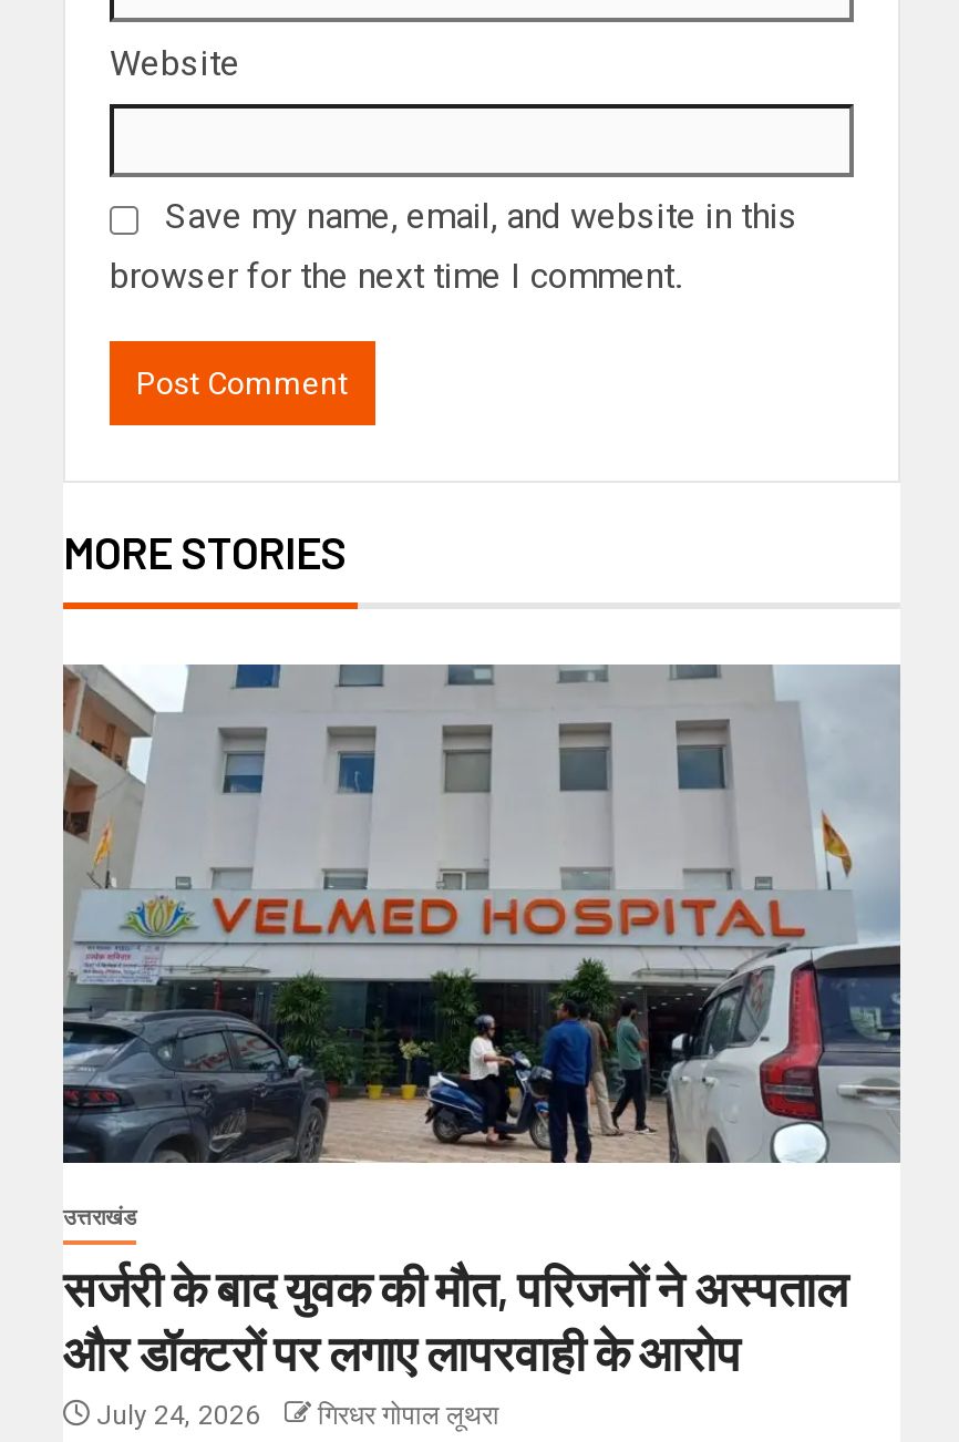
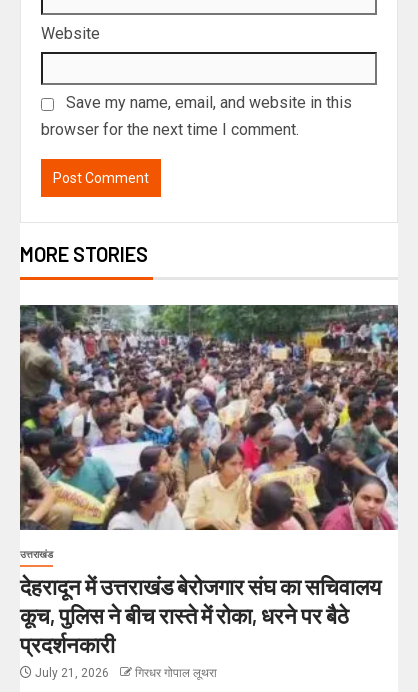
[61,662,900,1165] [image] -> [19,304,398,531] [image]
[63,1259,847,1432] सर्जरी के बाद युवक की मौत, परिजनों ने अस्पताल | और डॉक्टरों पर लगाए लापरवाही के आरोप | July 24, 2026 -> [20,573,381,680] देहरादून में उत्तराखंड बेरोजगार संघ का सचिवालय | कूच, पुलिस ने बीच रास्ते में रोका, धरने पर बैठे | प्रदर्शनकारी | July 21, 2026

